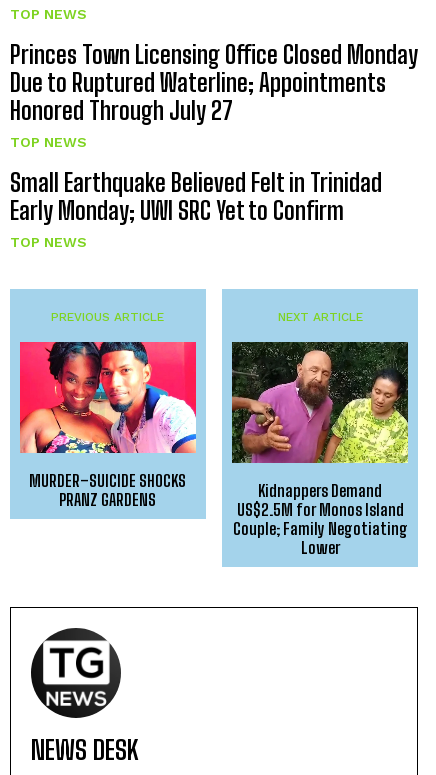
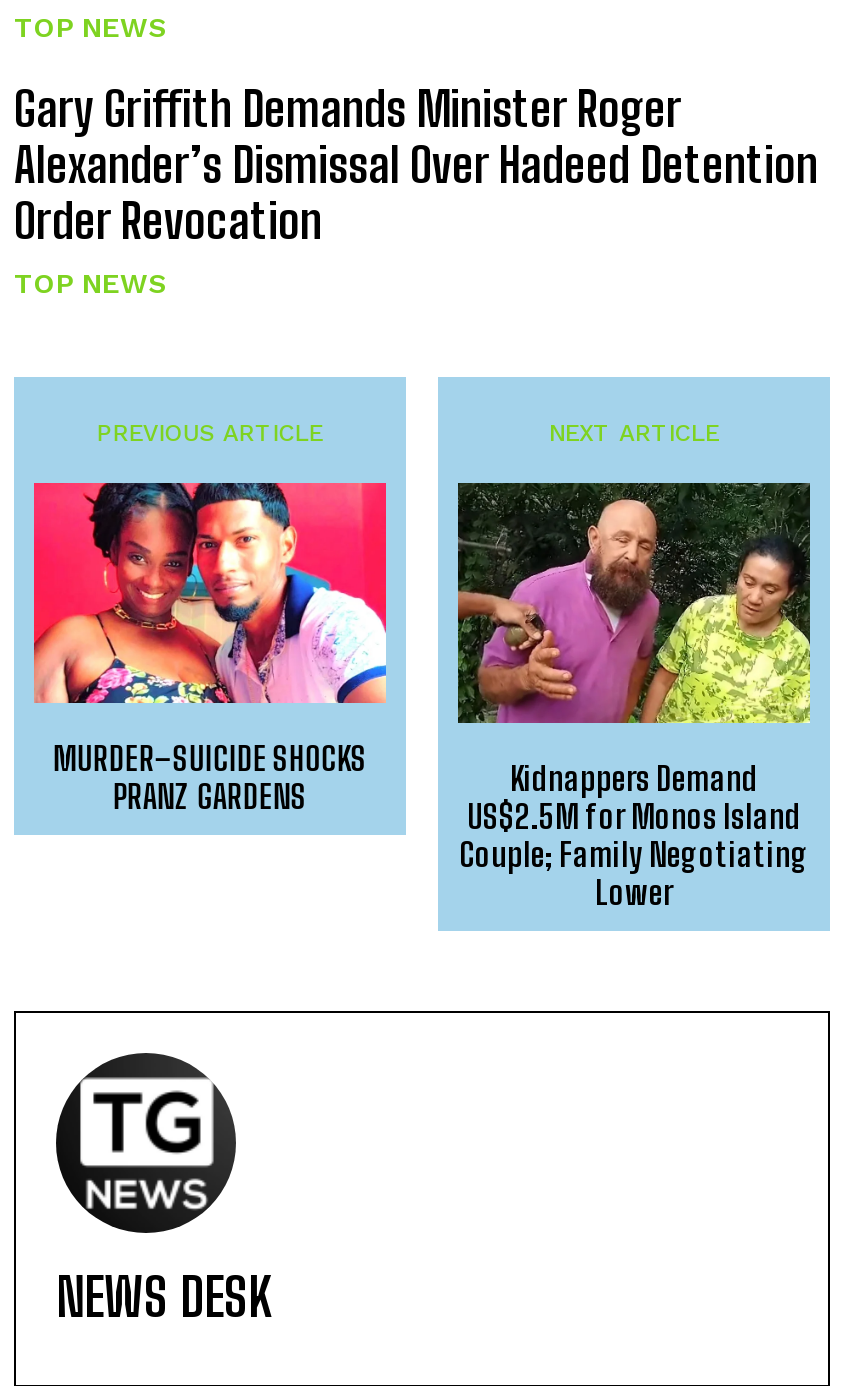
[10,40,418,225] Princes Town Licensing Office Closed Monday | Due to Ruptured Waterline; Appointments | Honored Through July 27 | TOP NEWS | Small Earthquake Believed Felt in Trinidad | Early Monday; UWI SRC Yet to Confirm -> [14,79,818,249] Gary Griffith Demands Minister Roger | Alexander’s Dismissal Over Hadeed Detention | Order Revocation

